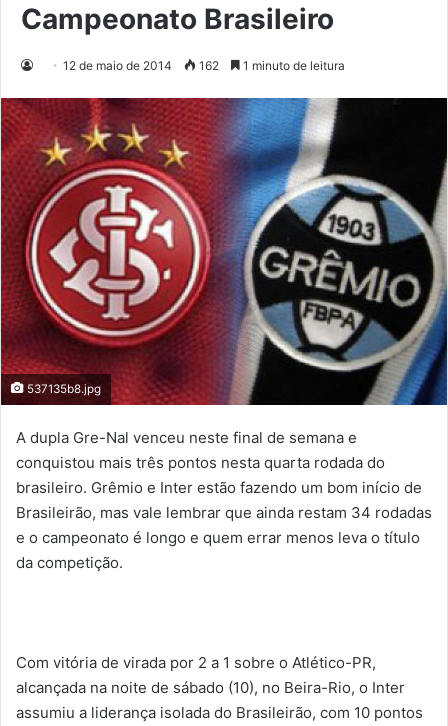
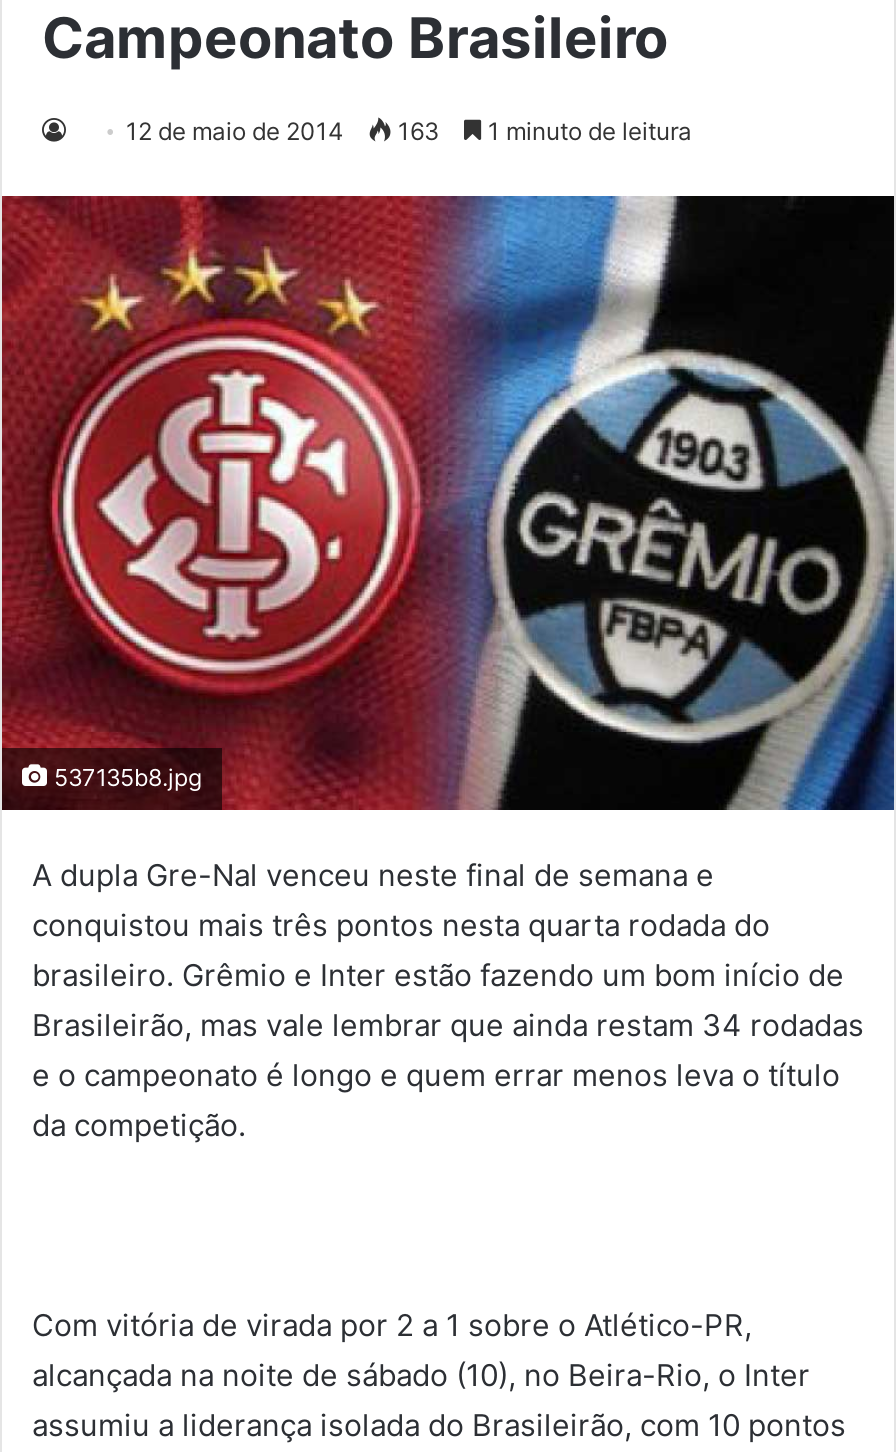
[63,58,345,73] 12 de maio de 2014 162 1 minuto de leitura -> [126,117,692,147] 12 de maio de 2014 163 1 minuto de leitura

